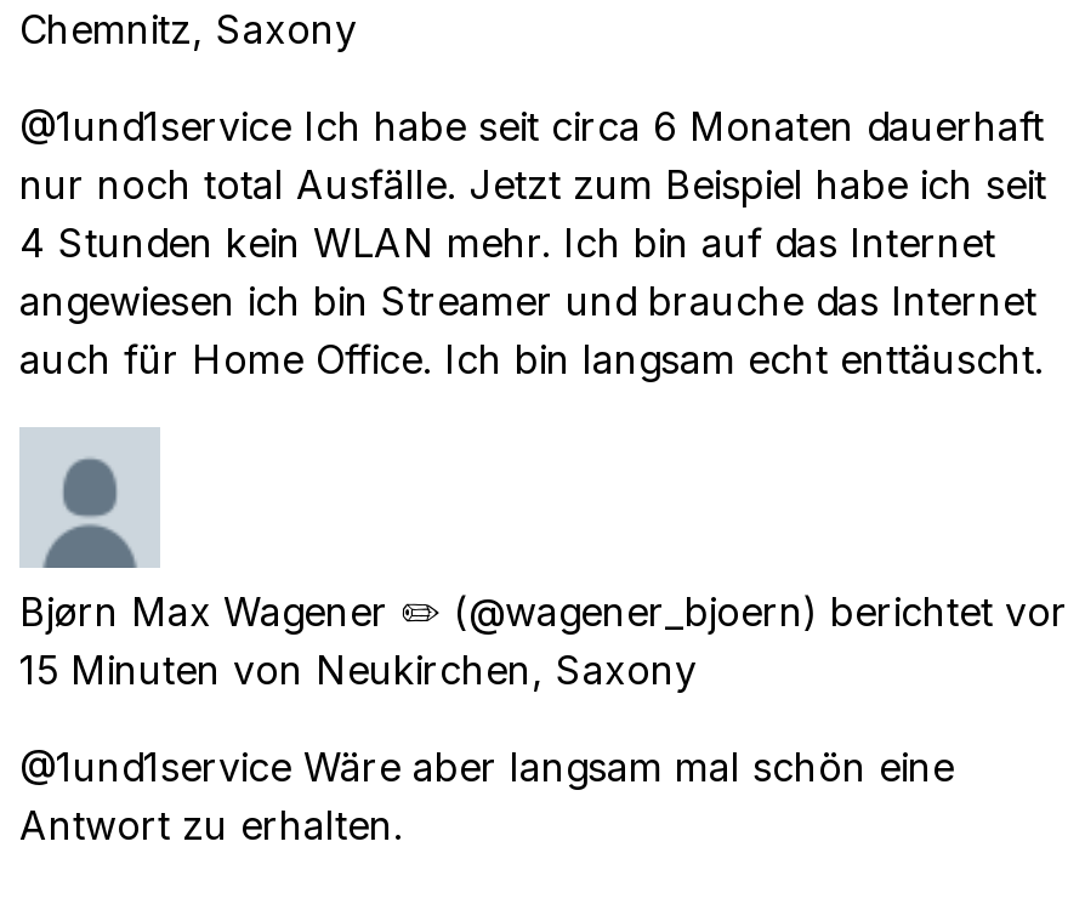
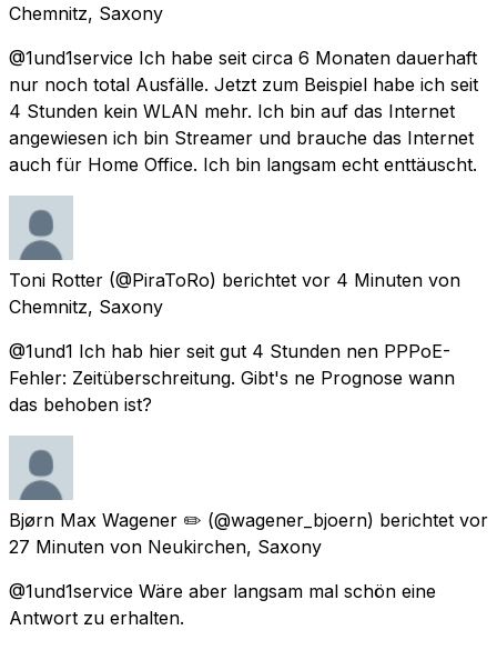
none -> [9,269,460,415] Toni Rotter (@PiraToRo) berichtet vor 4 Minuten von | Chemnitz, Saxony | @1und1 Ich hab hier seit gut 4 Stunden nen PPPoE- | Fehler: Zeitüberschreitung. Gibt's ne Prognose wann | das behoben ist?
[19,645,697,694] 15 Minuten von Neukirchen, Saxony -> [9,535,322,558] 27 Minuten von Neukirchen, Saxony

